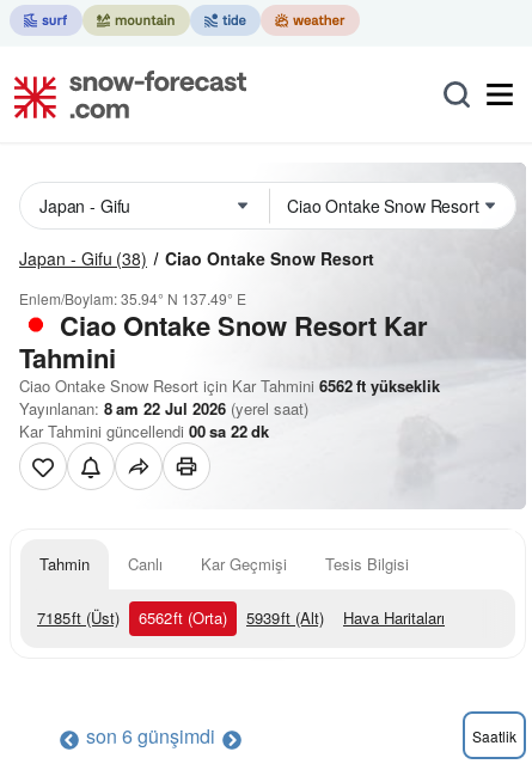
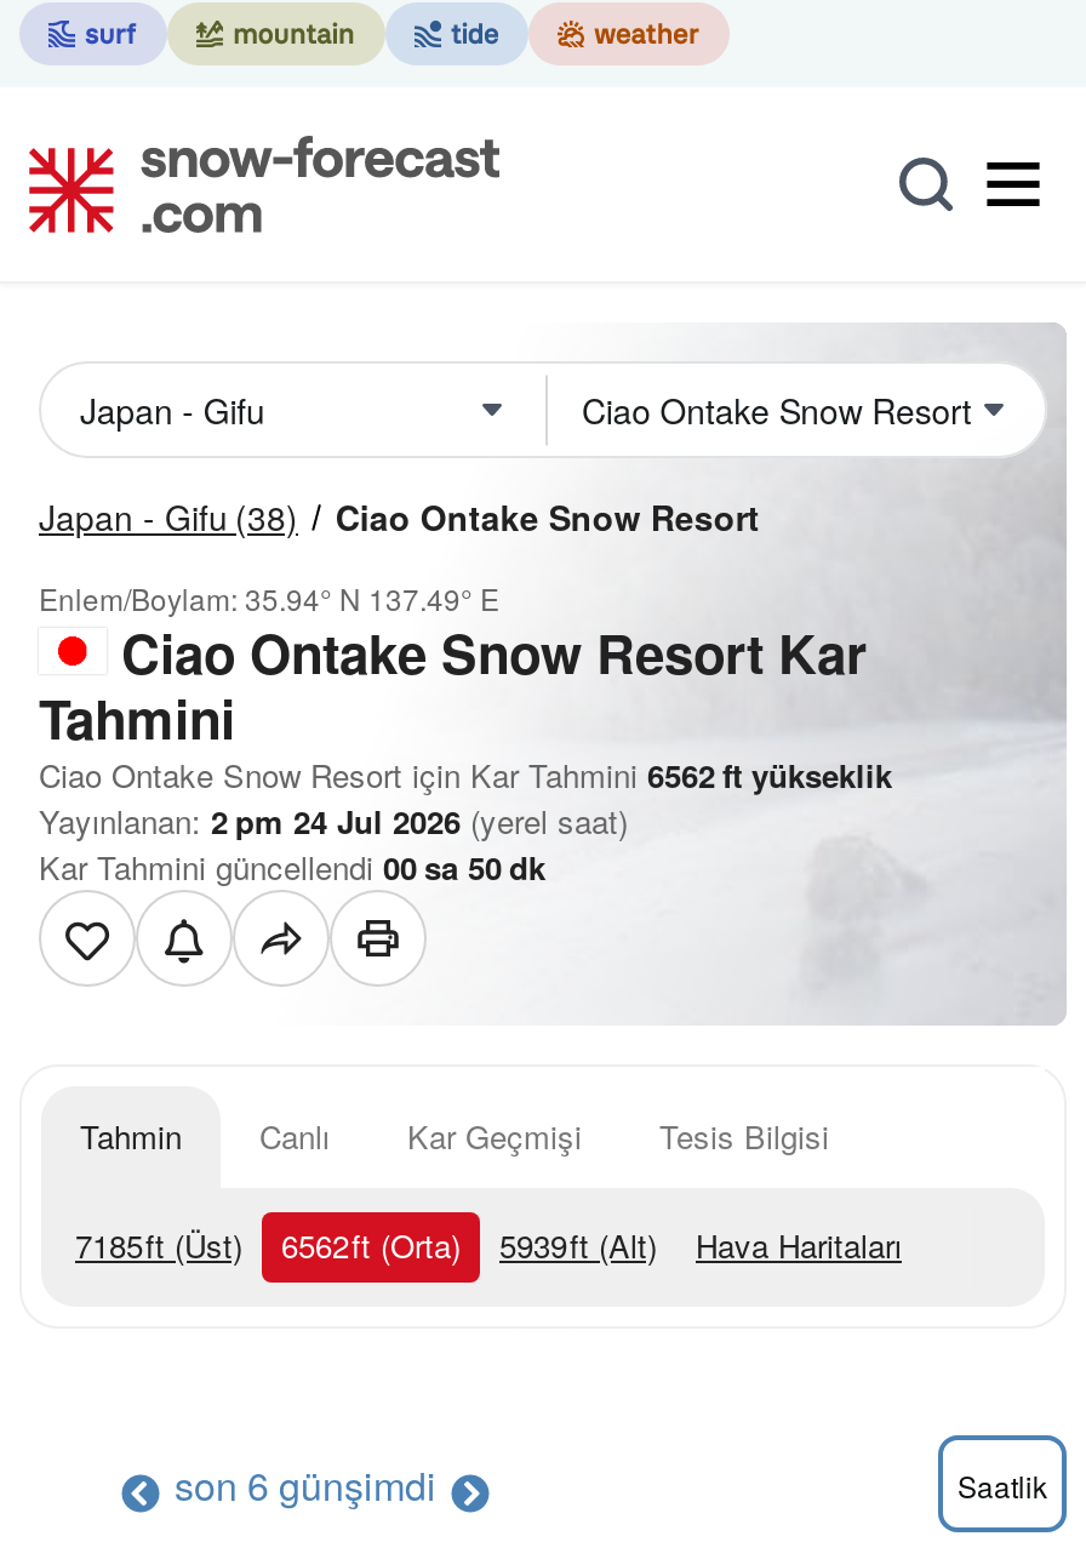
[19,397,308,420] Yayınlanan: 8 am 22 Jul 2026 (yerel saat) -> [39,798,628,844] Yayınlanan: 2 pm 24 Jul 2026 (yerel saat)
[19,420,269,442] Kar Tahmini güncellendi 00 sa 22 dk -> [39,844,545,890] Kar Tahmini güncellendi 00 sa 50 dk

